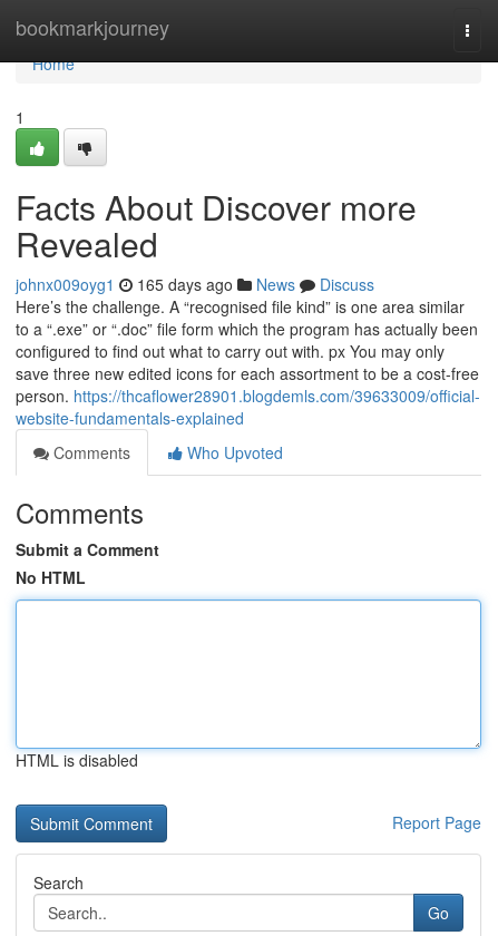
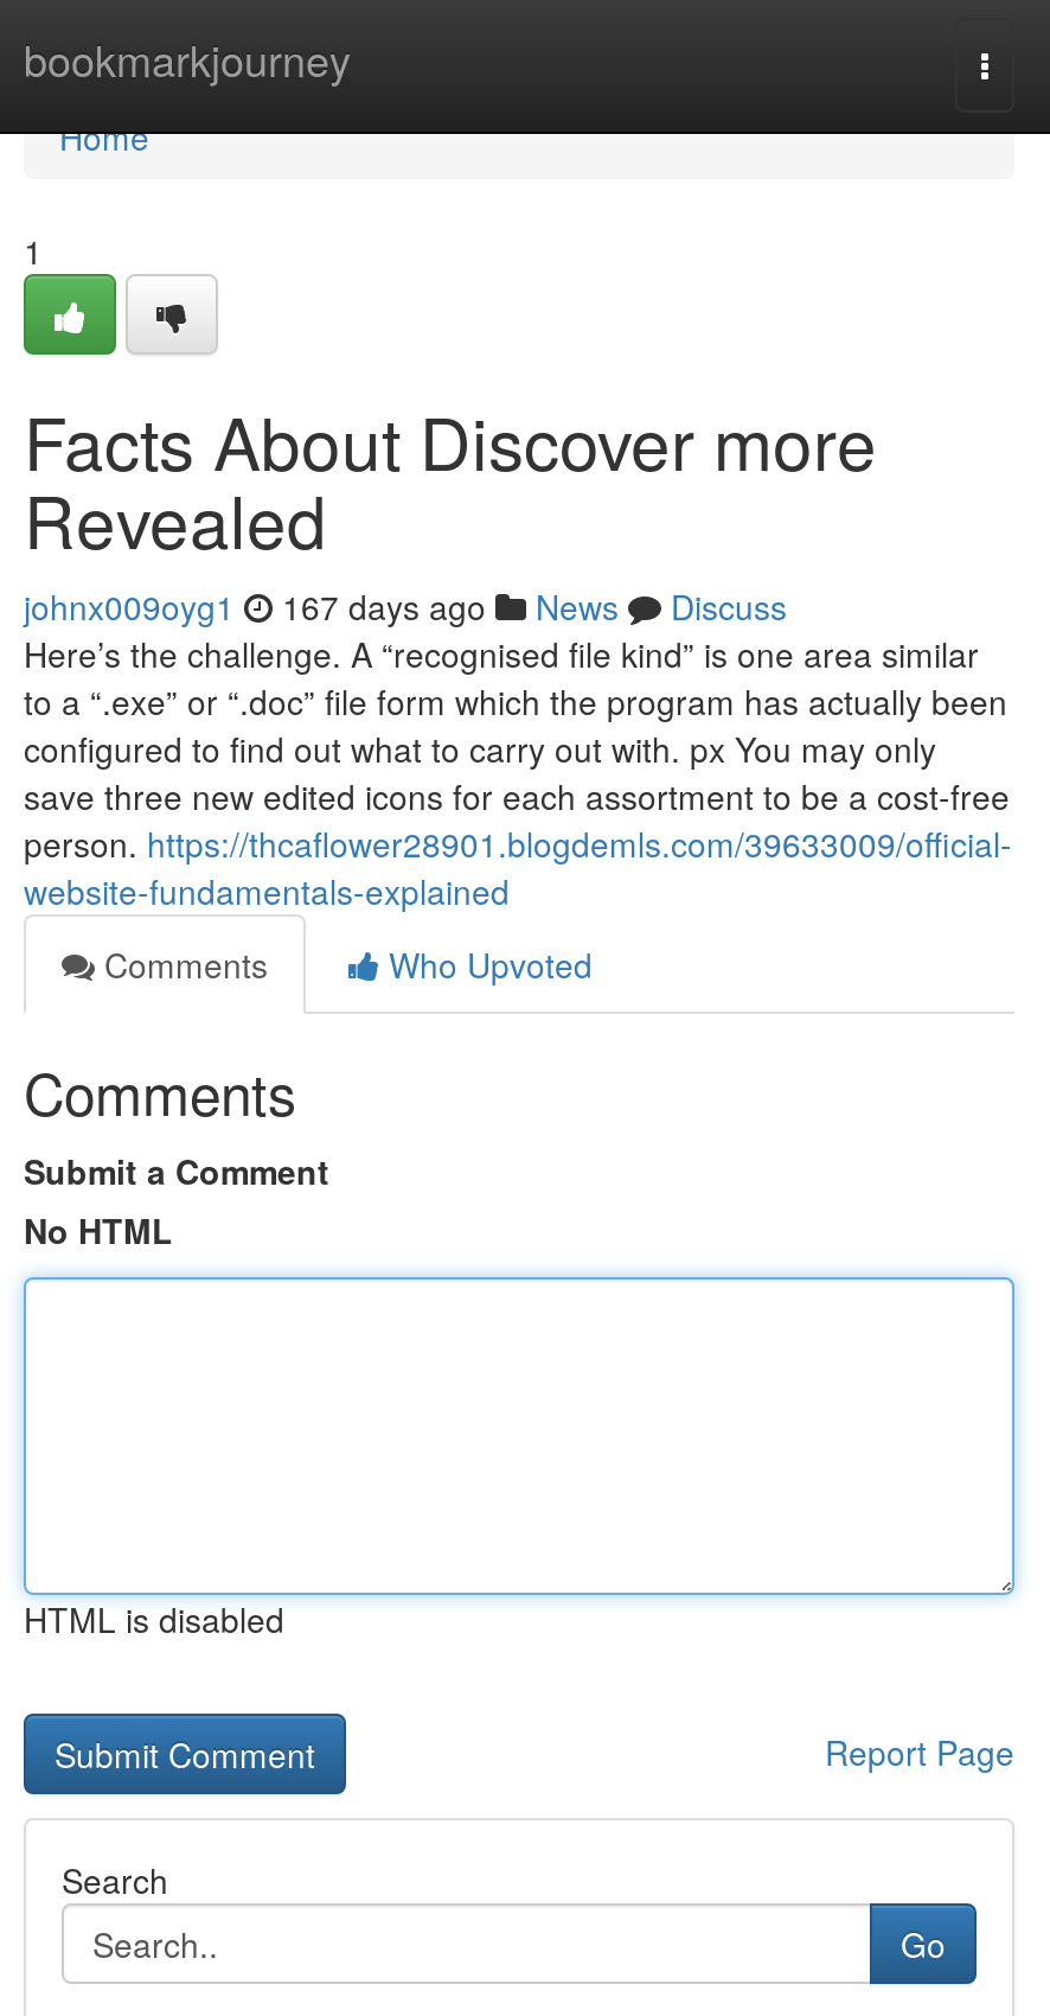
[16,273,374,295] johnx009oyg1 165 days ago News Discuss -> [24,582,787,630] johnx009oyg1 167 days ago News Discuss

